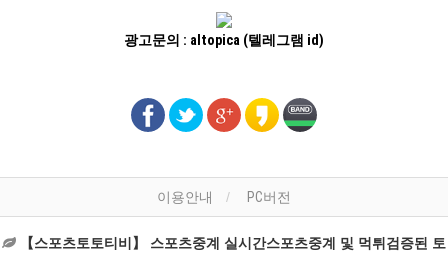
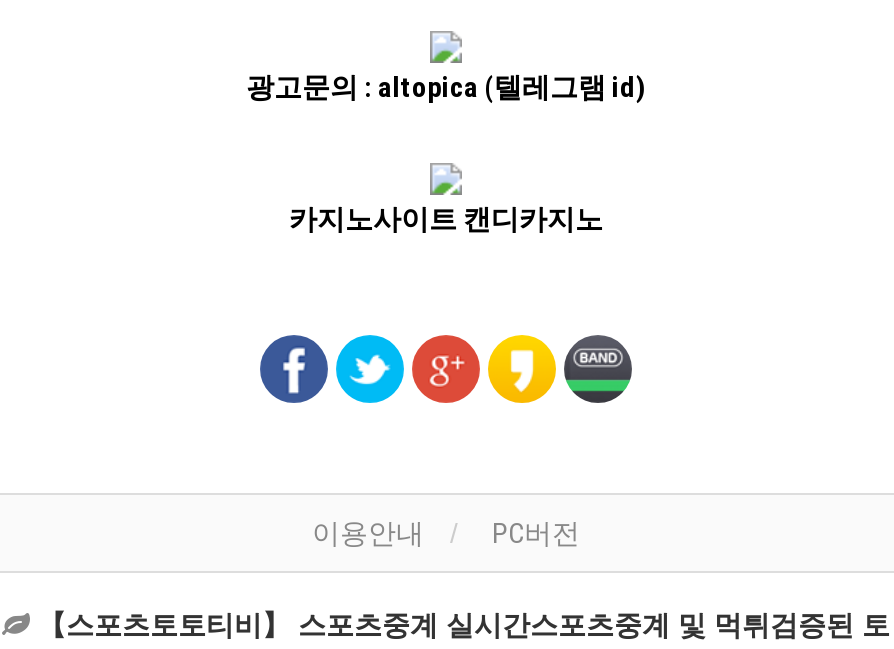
none -> [289,204,603,236] 카지노사이트 캔디카지노

